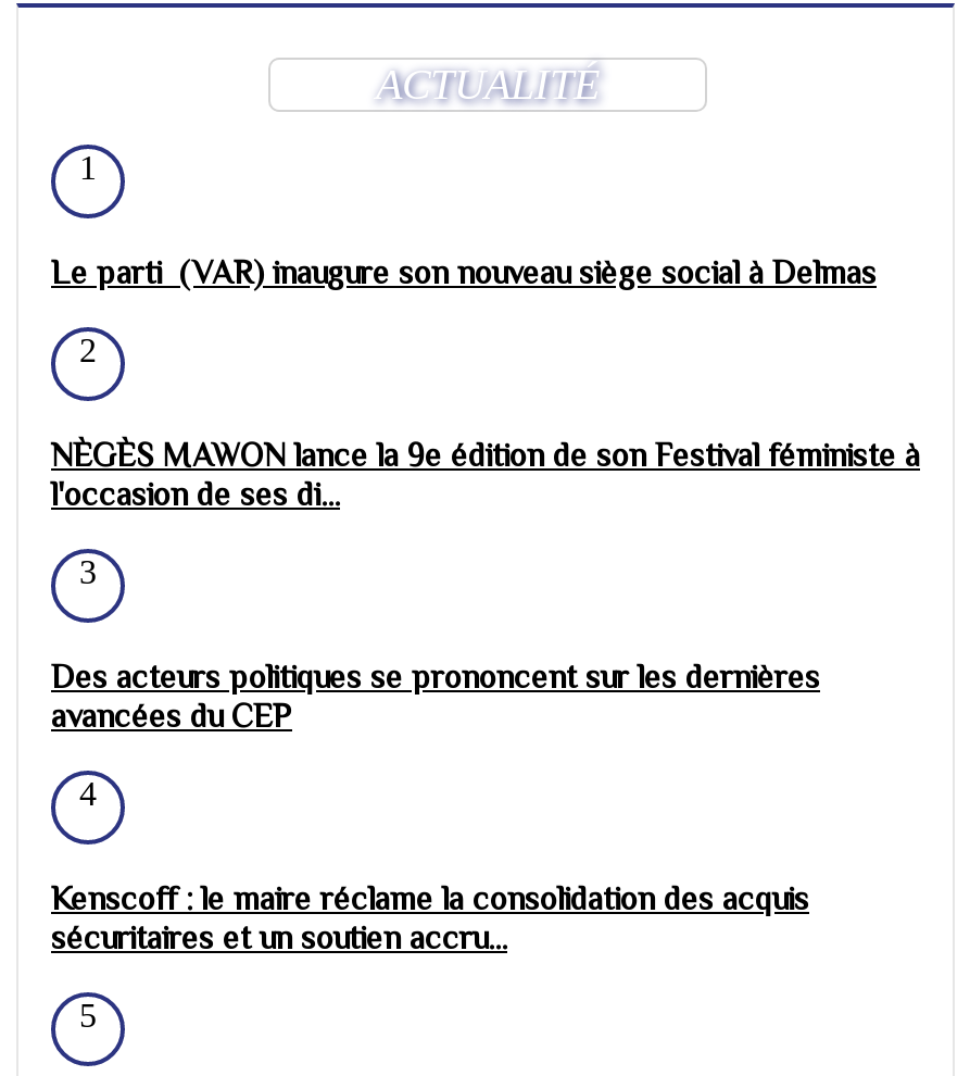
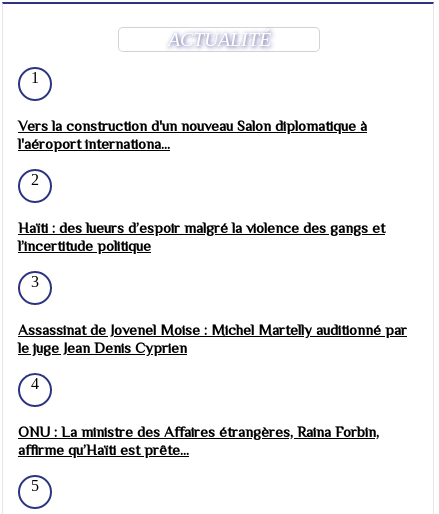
[51,254,877,291] Le parti (VAR) inaugure son nouveau siège social à Delmas -> [18,117,367,152] Vers la construction d'un nouveau Salon diplomatique à | l'aéroport internationa...
[51,436,920,512] NÈGÈS MAWON lance la 9e édition de son Festival féministe à | l'occasion de ses di... -> [18,219,385,254] Haïti : des lueurs d’espoir malgré la violence des gangs et | l’incertitude politique
[51,658,820,734] Des acteurs politiques se prononcent sur les dernières | avancées du CEP -> [18,321,407,356] Assassinat de Jovenel Moise : Michel Martelly auditionné par | le juge Jean Denis Cyprien
[51,880,809,956] Kenscoff : le maire réclame la consolidation des acquis | sécuritaires et un soutien accru... -> [18,423,379,458] ONU : La ministre des Affaires étrangères, Raina Forbin, | affirme qu’Haïti est prête...

